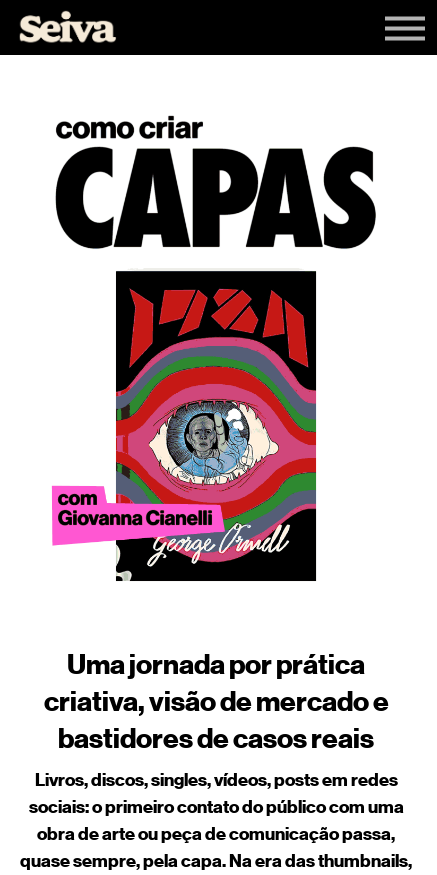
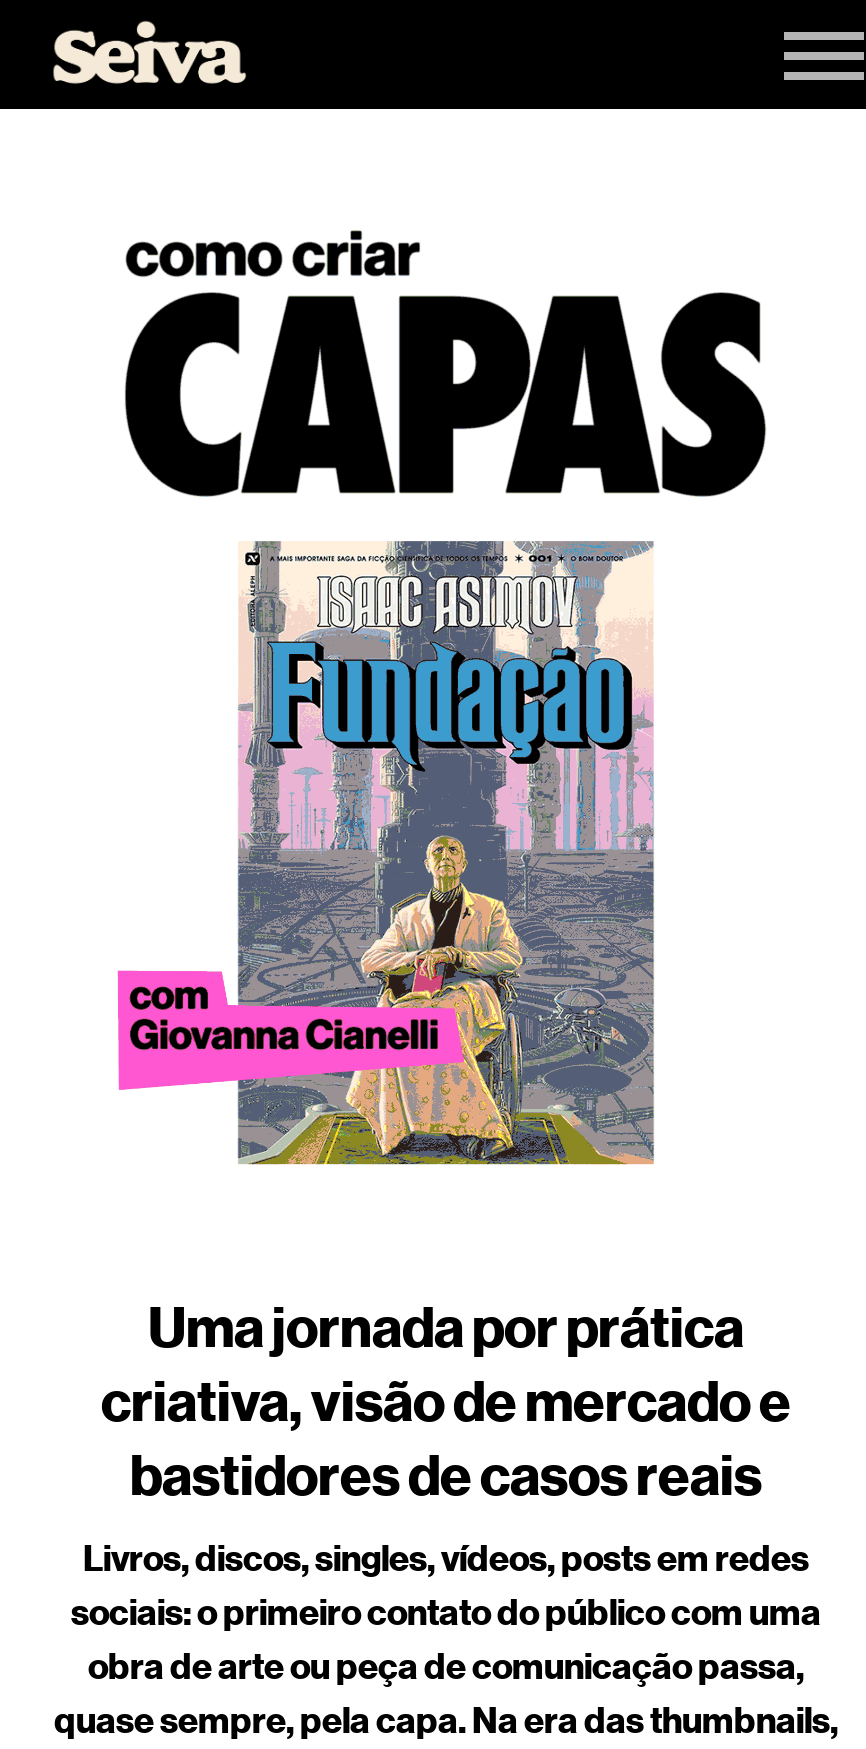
[112,270,320,583] [image] -> [236,541,656,1167] [image]

